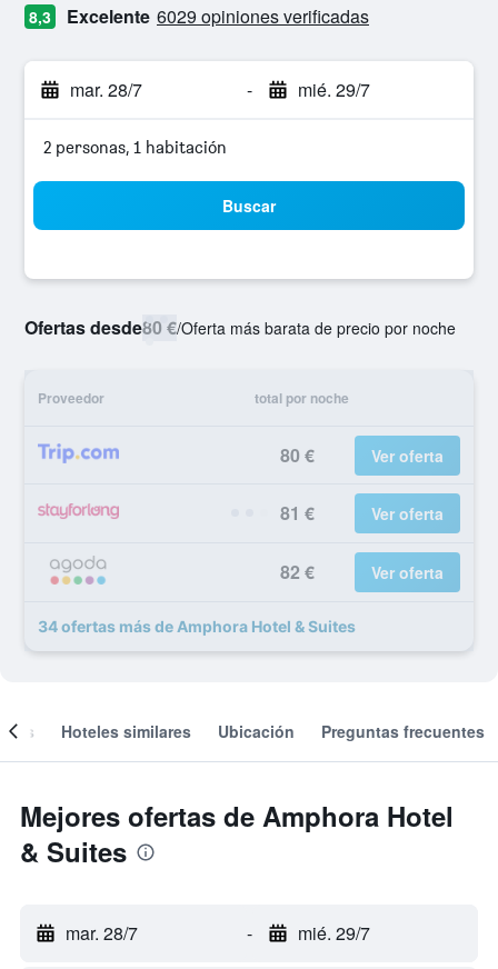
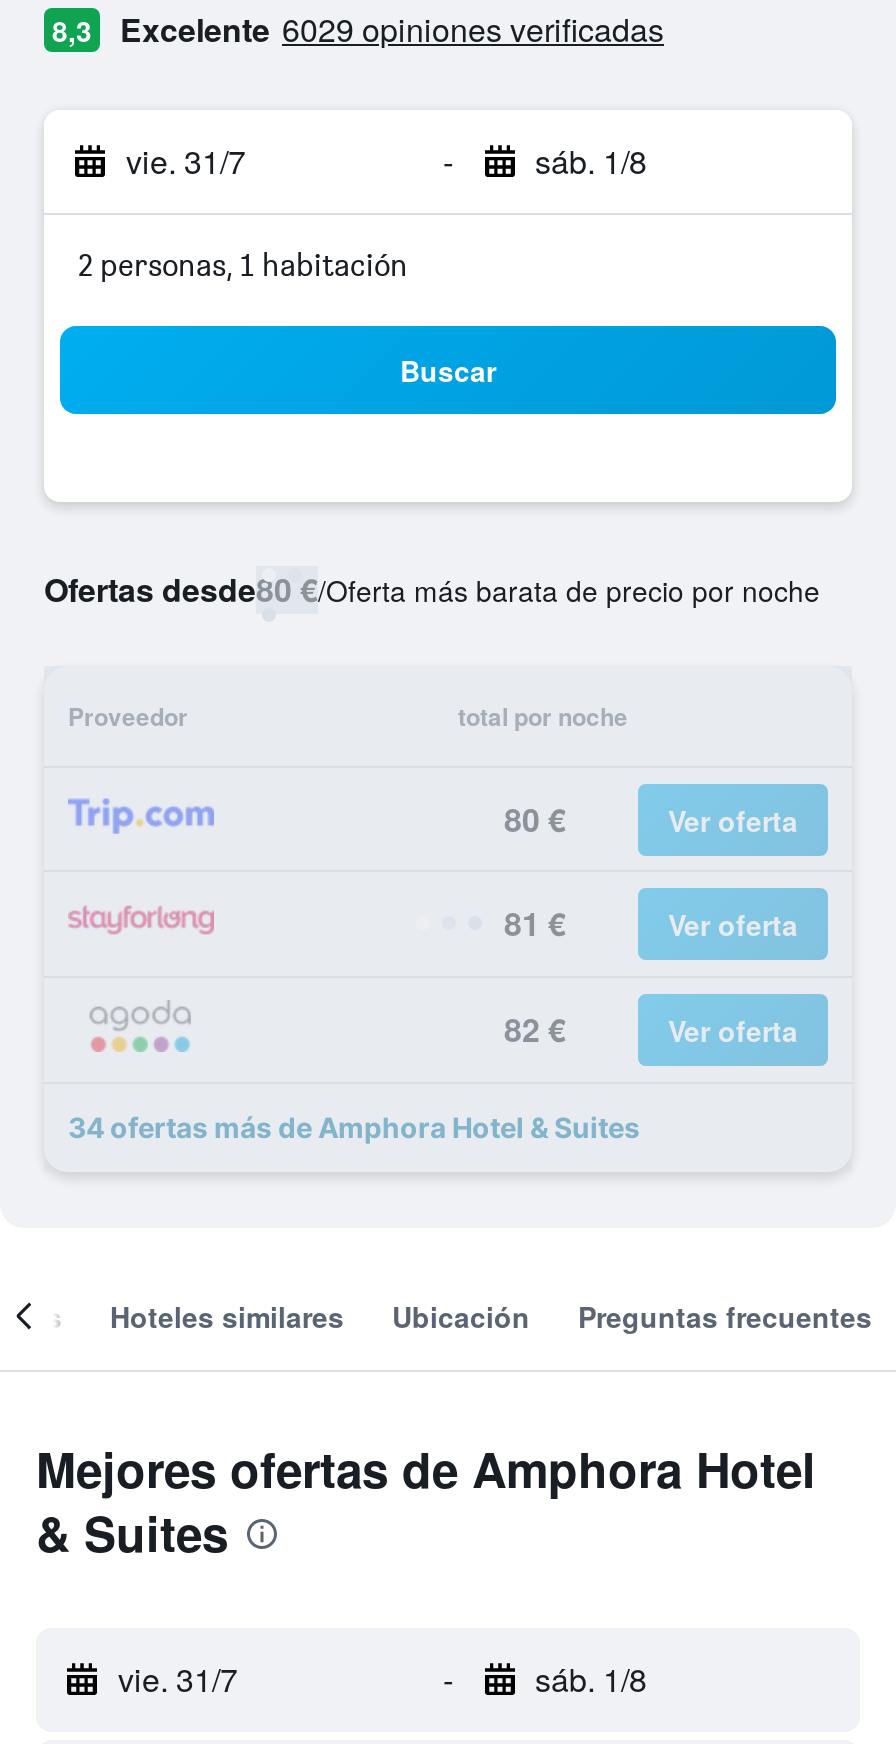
[70,77,142,102] mar. 28/7 -> [126,138,246,184] vie. 31/7
[297,77,370,102] mié. 29/7 -> [535,138,647,184] sáb. 1/8
[66,920,138,946] mar. 28/7 -> [118,1656,238,1702] vie. 31/7
[297,920,370,946] mié. 29/7 -> [535,1656,647,1702] sáb. 1/8

